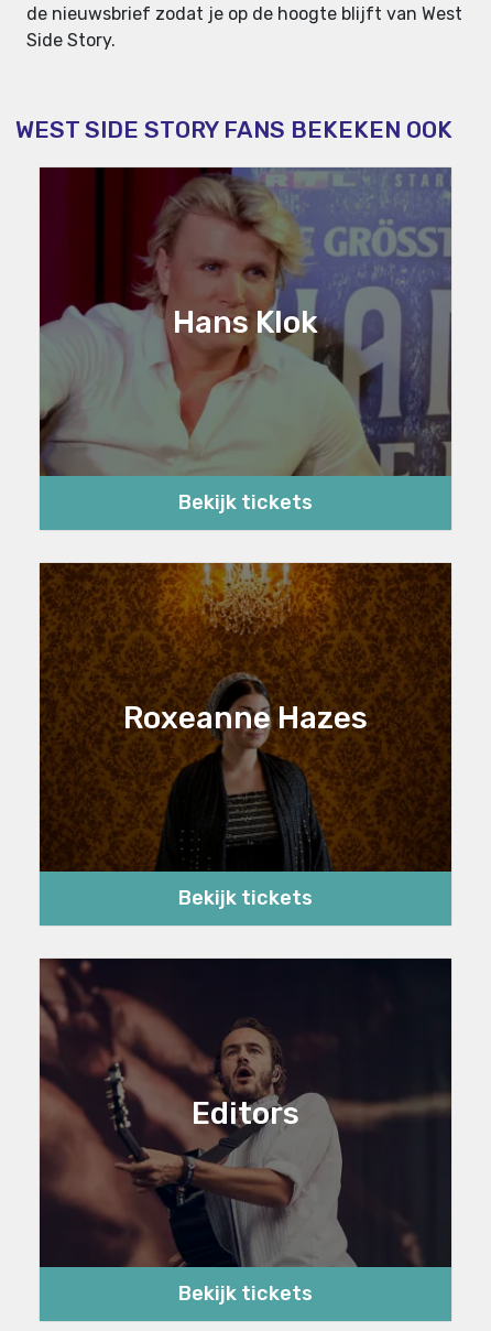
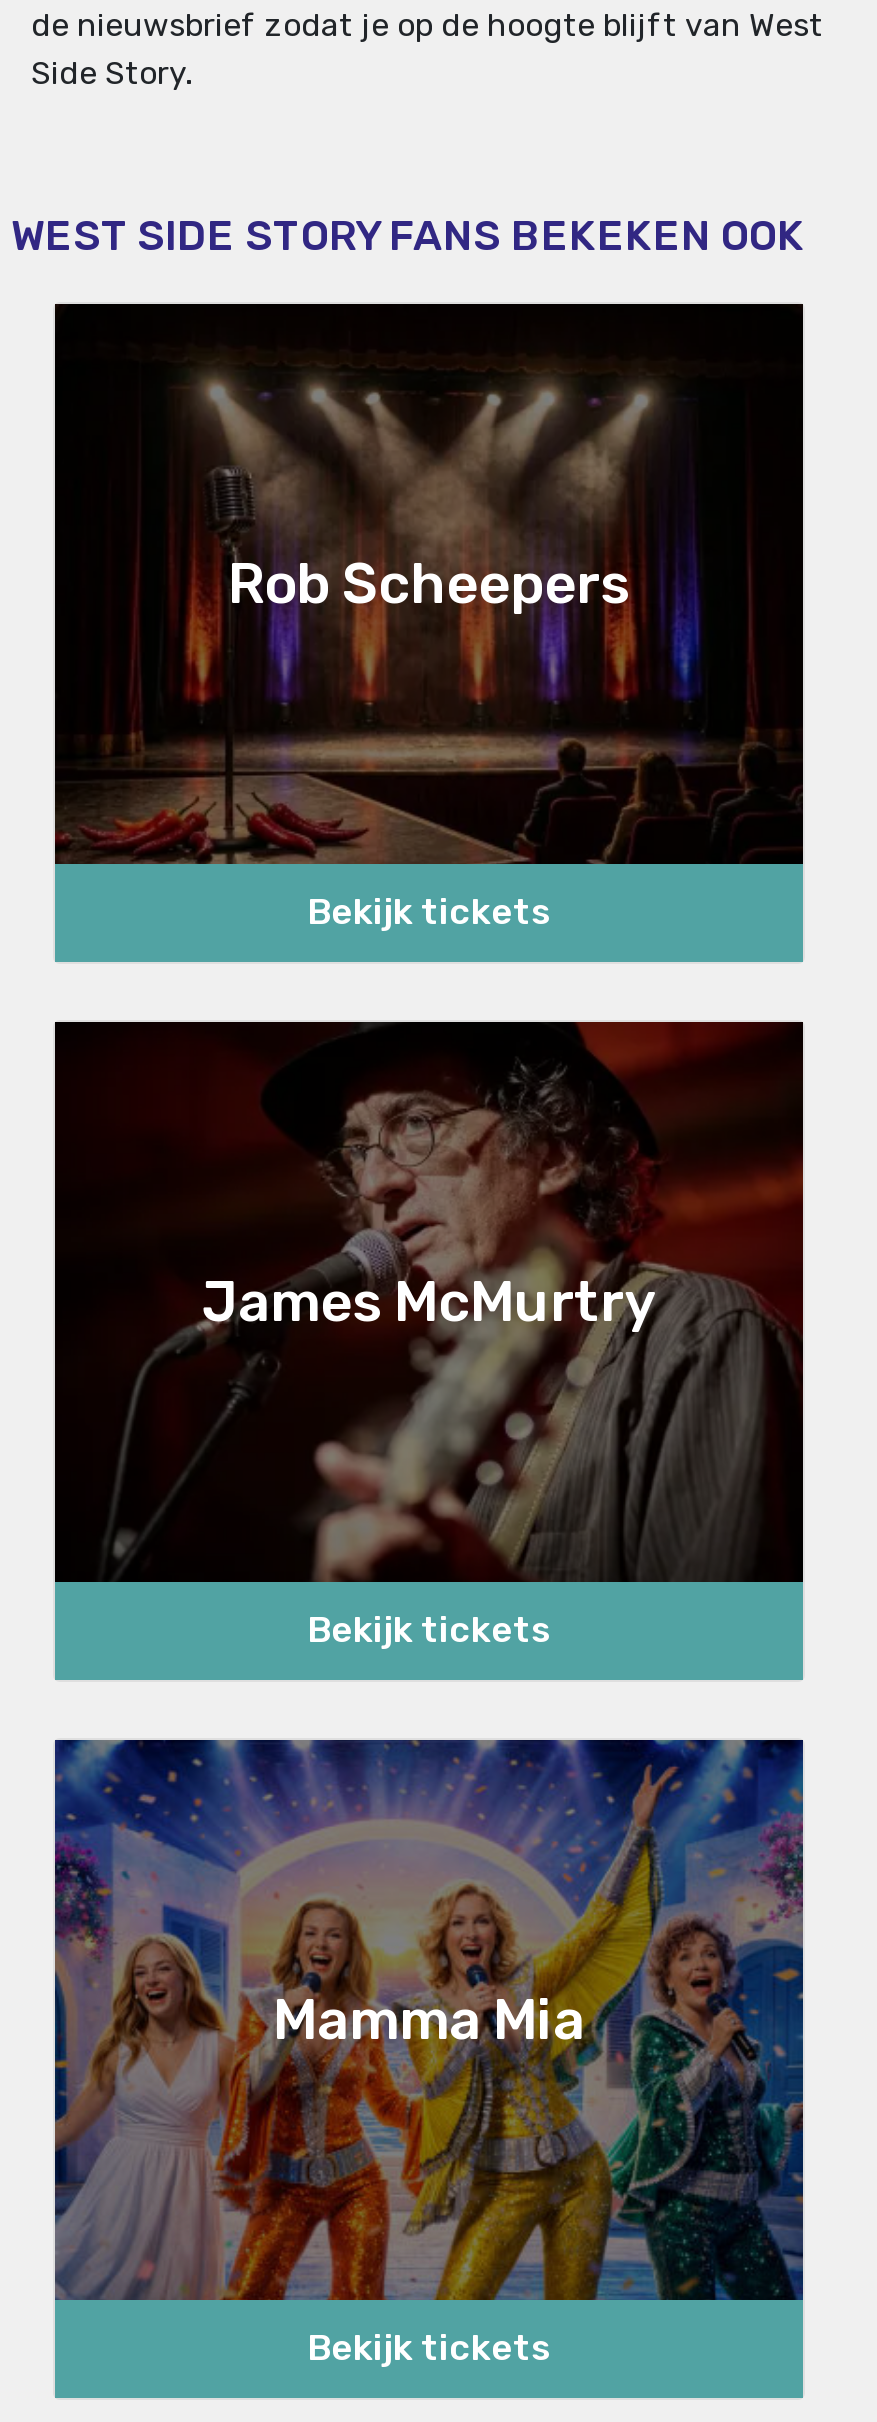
[39,166,452,476] [image] | Hans Klok -> [55,302,805,866] [image] | Rob Scheepers
[40,562,451,872] [image] | Roxeanne Hazes -> [55,1020,803,1582] [image] | James McMurtry
[39,957,452,1268] [image] | Editors -> [53,1738,805,2302] [image] | Mamma Mia

